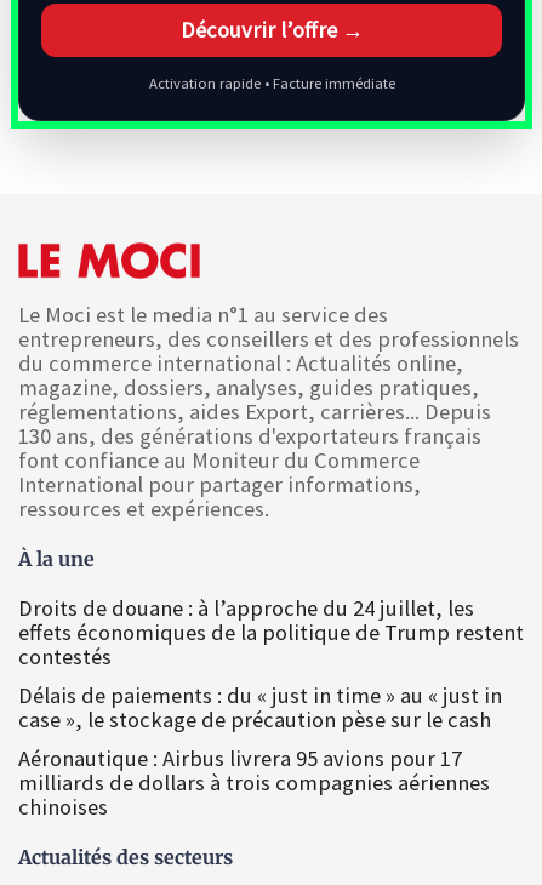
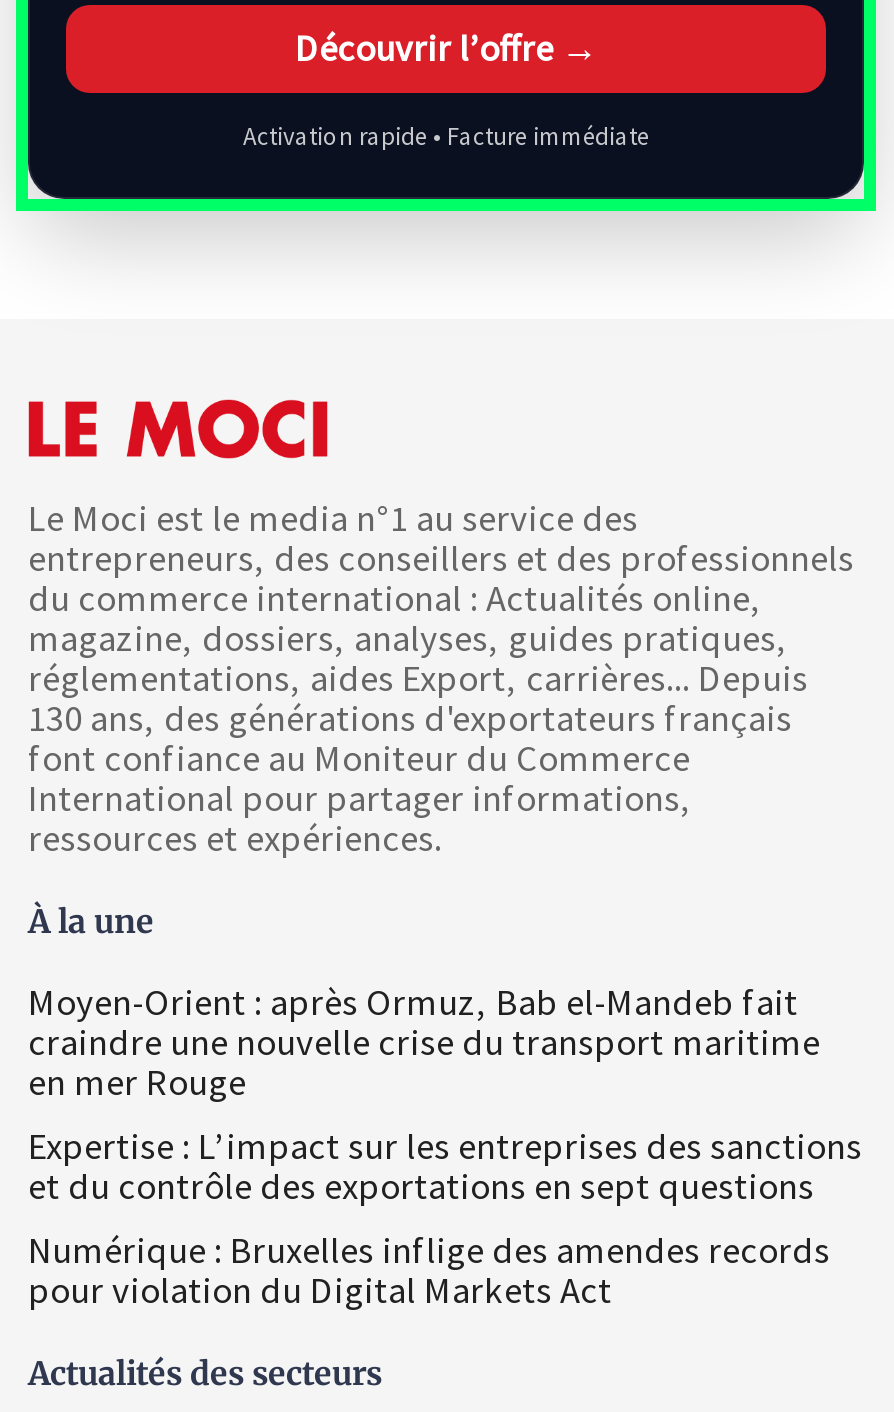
[18,594,524,820] Droits de douane : à l’approche du 24 juillet, les | effets économiques de la politique de Trump restent | contestés | Délais de paiements : du « just in time » au « just in | case », le stockage de précaution pèse sur le cash | Aéronautique : Airbus livrera 95 avions pour 17 | milliards de dollars à trois compagnies aériennes | chinoises -> [28,978,862,1312] Moyen-Orient : après Ormuz, Bab el-Mandeb fait | craindre une nouvelle crise du transport maritime | en mer Rouge | Expertise : L’impact sur les entreprises des sanctions | et du contrôle des exportations en sept questions | Numérique : Bruxelles inflige des amendes records | pour violation du Digital Markets Act

